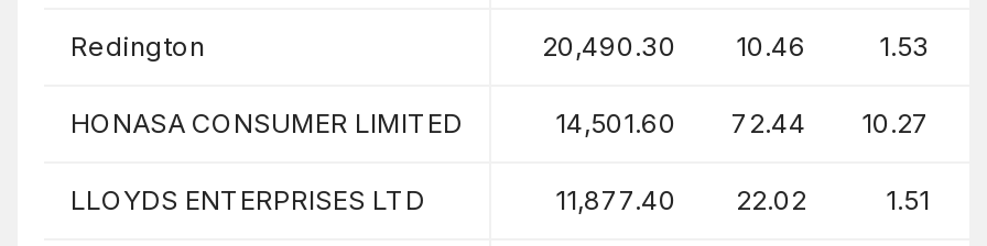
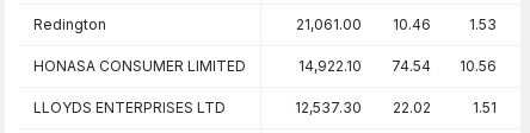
[542,30,806,63] 20,490.30 10.46 -> [296,15,431,33] 21,061.00 10.46
[555,107,676,139] 14,501.60 -> [298,57,362,75] 14,922.10
[731,107,806,139] 72.44 -> [392,57,431,75] 74.54
[861,107,930,139] 10.27 -> [460,57,497,75] 10.56
[555,183,806,216] 11,877.40 22.02 -> [295,99,431,116] 12,537.30 22.02

